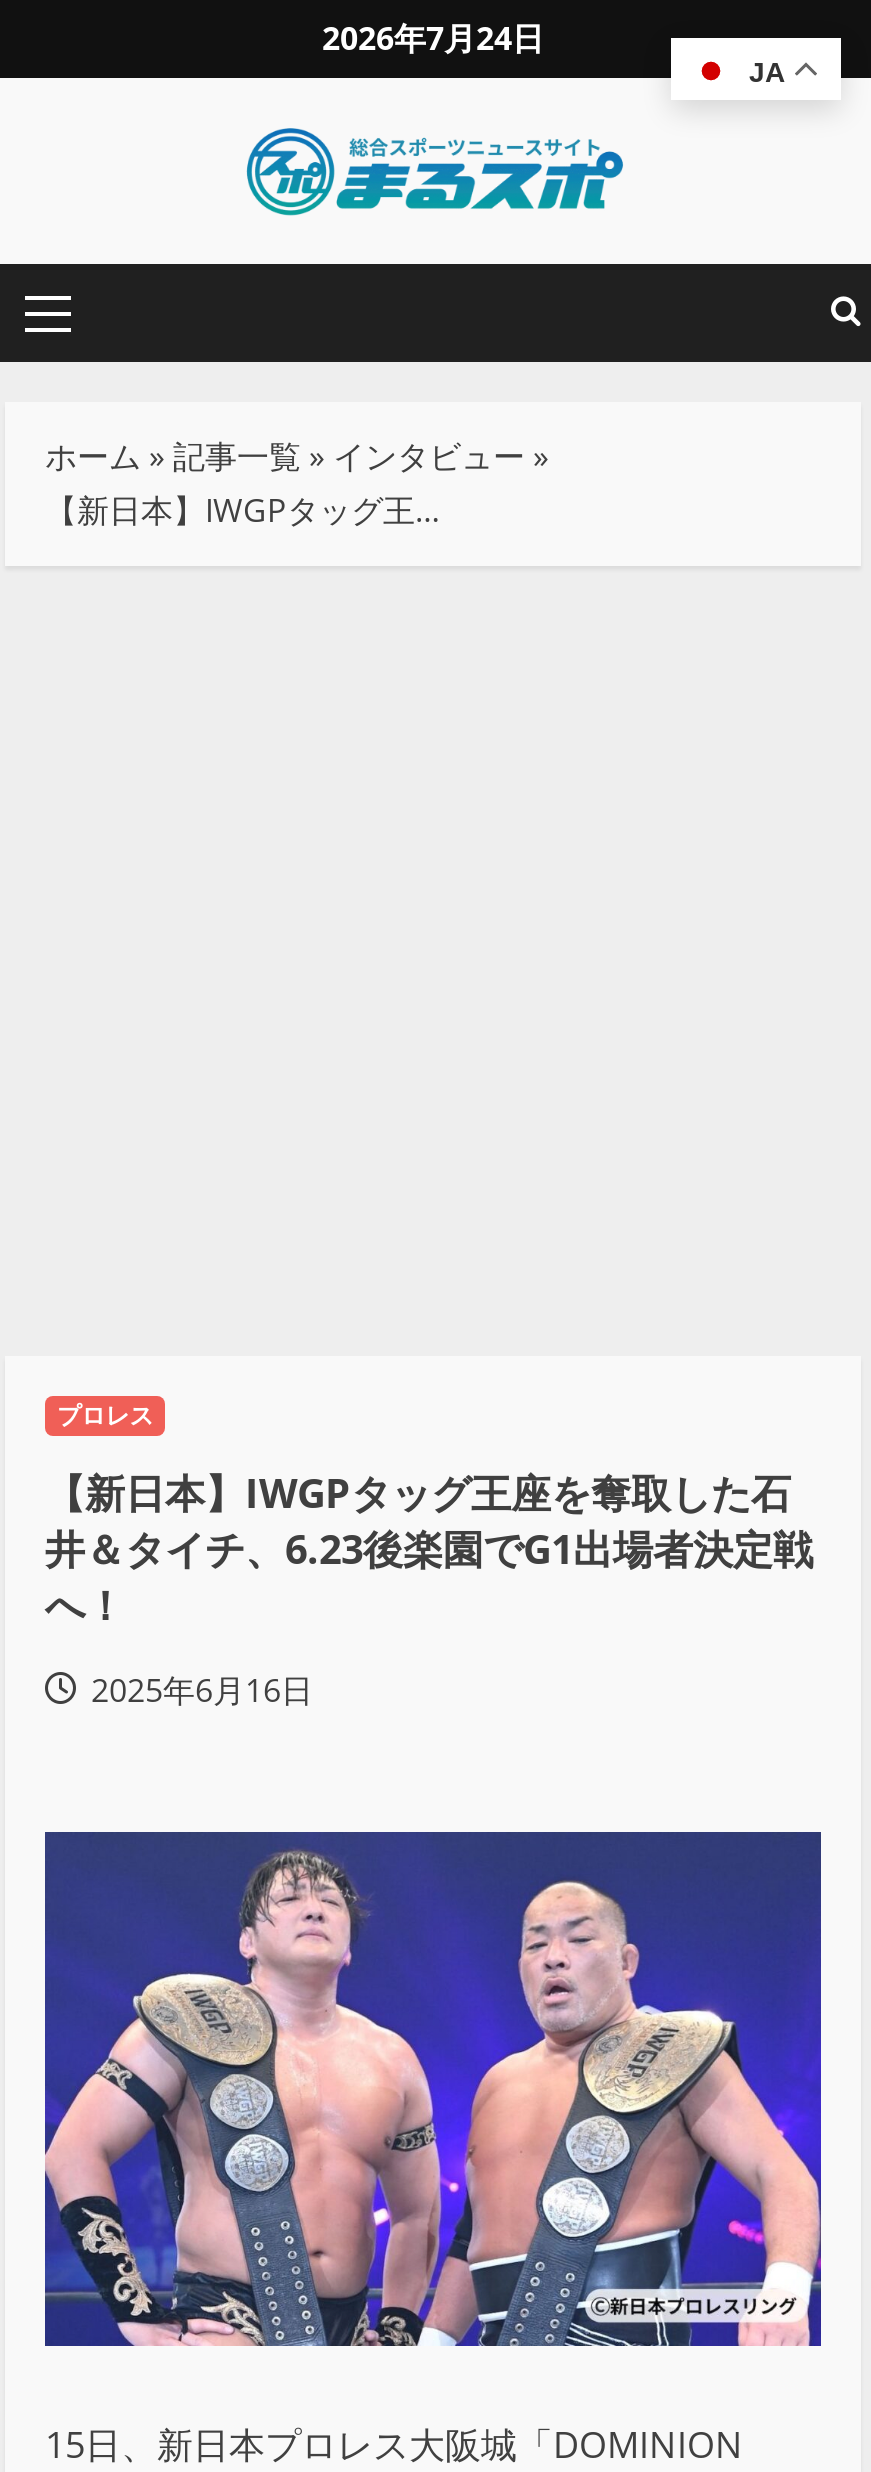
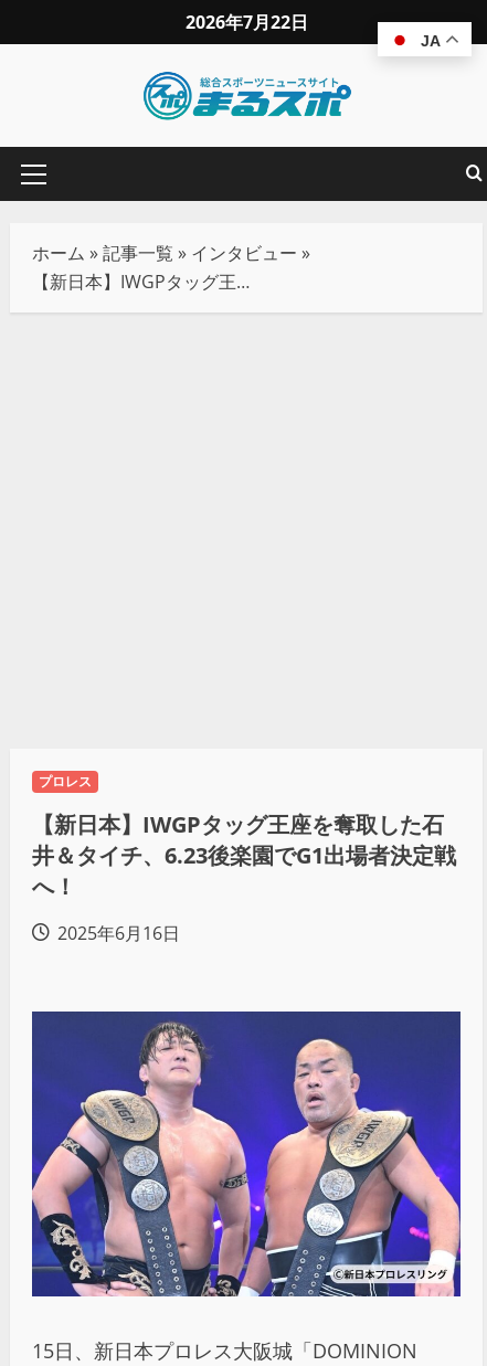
[322,16,544,60] 2026年7月24日 -> [185,10,308,34] 2026年7月22日

